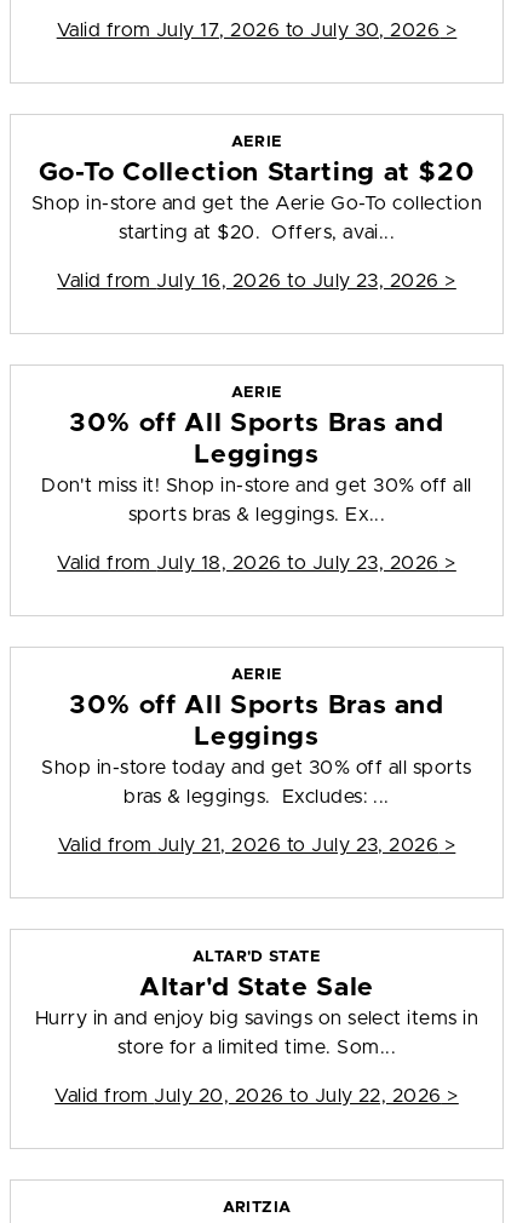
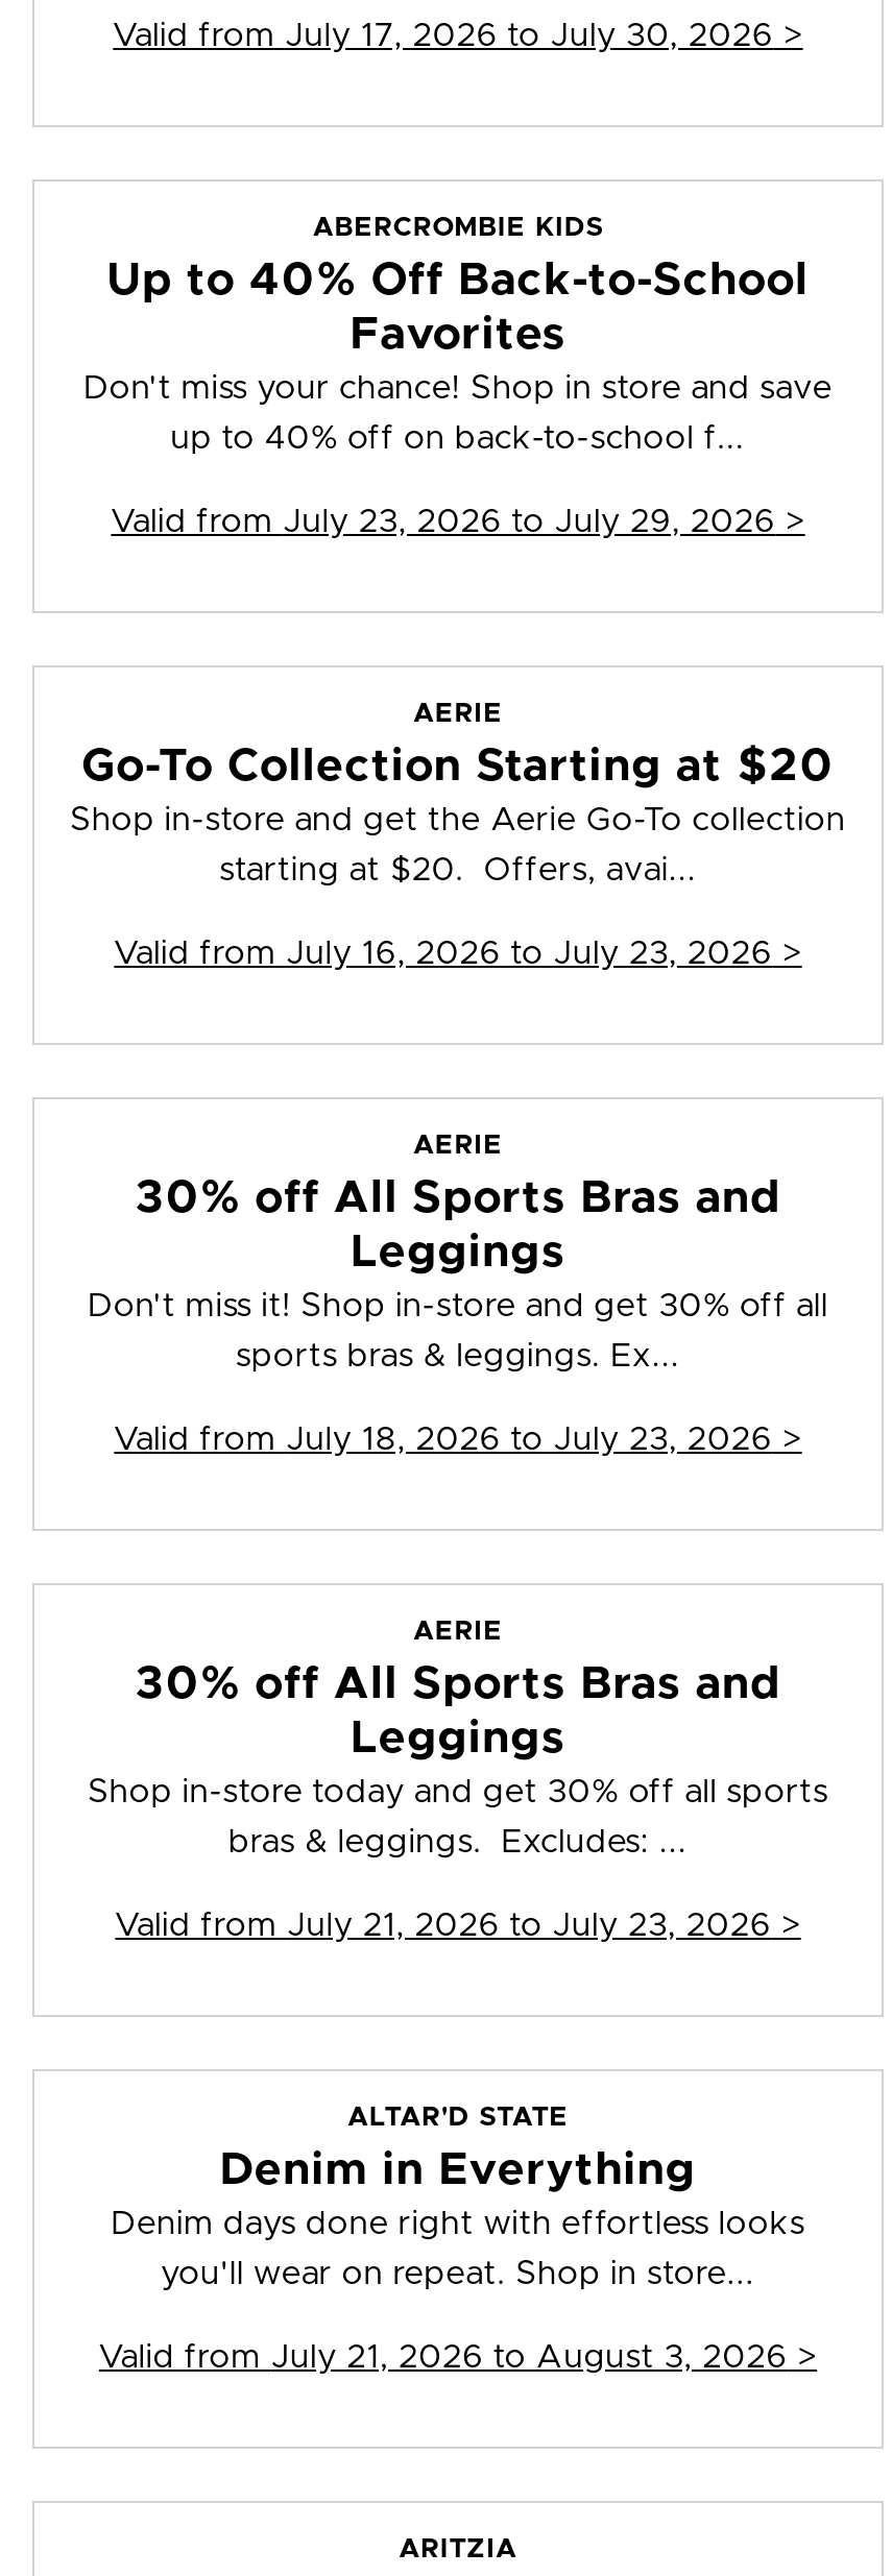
none -> [83,215,833,539] ABERCROMBIE KIDS | Up to 40% Off Back-to-School | Favorites | Don't miss your chance! Shop in store and save | up to 40% off on back-to-school f... | Valid from July 23, 2026 to July 29, 2026 >
[35,975,479,1028] Altar'd State Sale | Hurry in and enjoy big savings on select items in -> [111,2149,805,2241] Denim in Everything | Denim days done right with effortless looks
[117,1038,396,1057] store for a limited time. Som... -> [161,2257,755,2291] you'll wear on repeat. Shop in store...
[55,1086,459,1106] Valid from July 20, 2026 to July 22, 2026 > -> [99,2341,817,2374] Valid from July 21, 2026 to August 3, 2026 >

